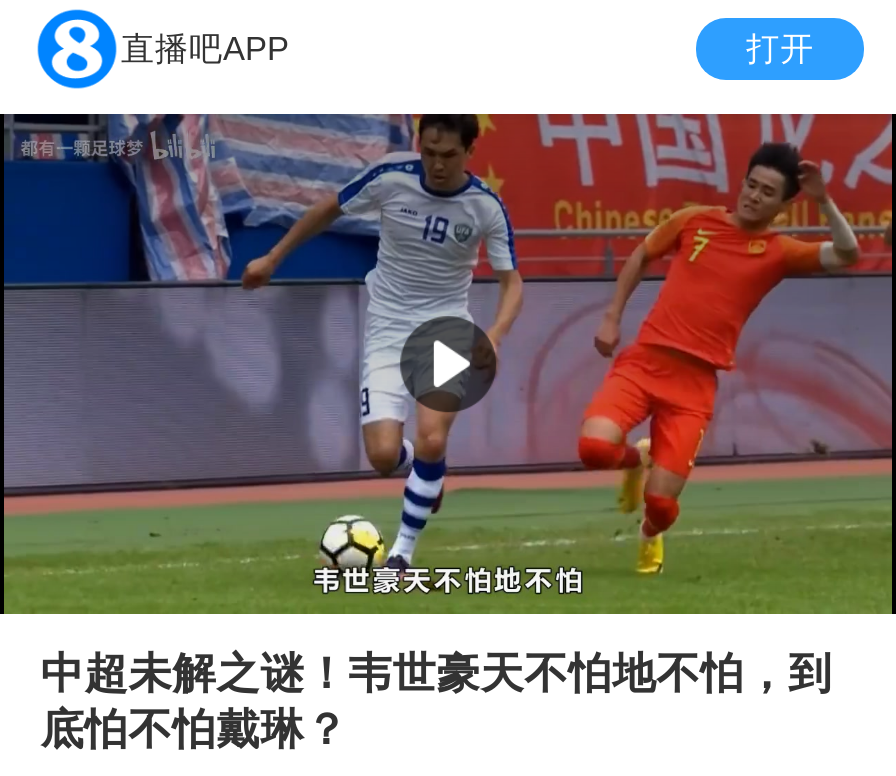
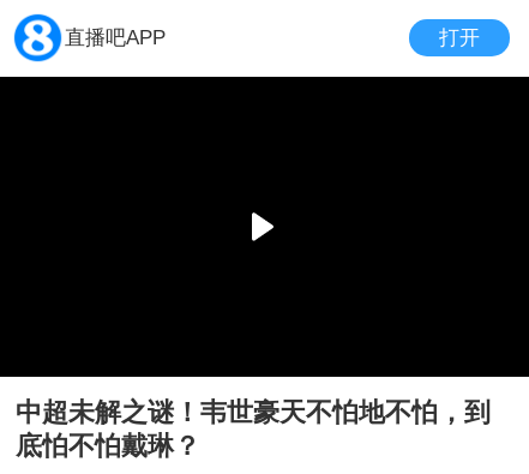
[6,112,890,616] [image] -> none

